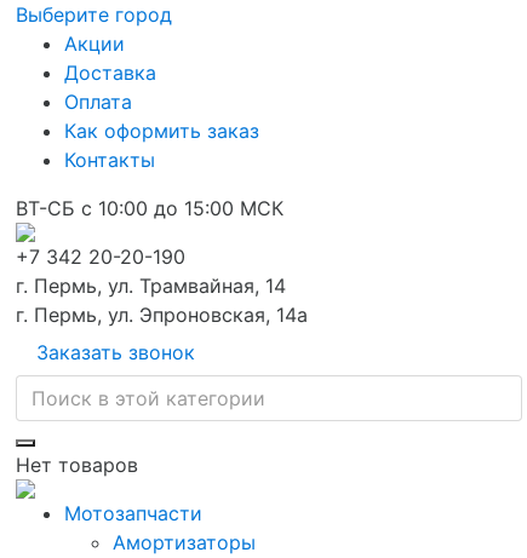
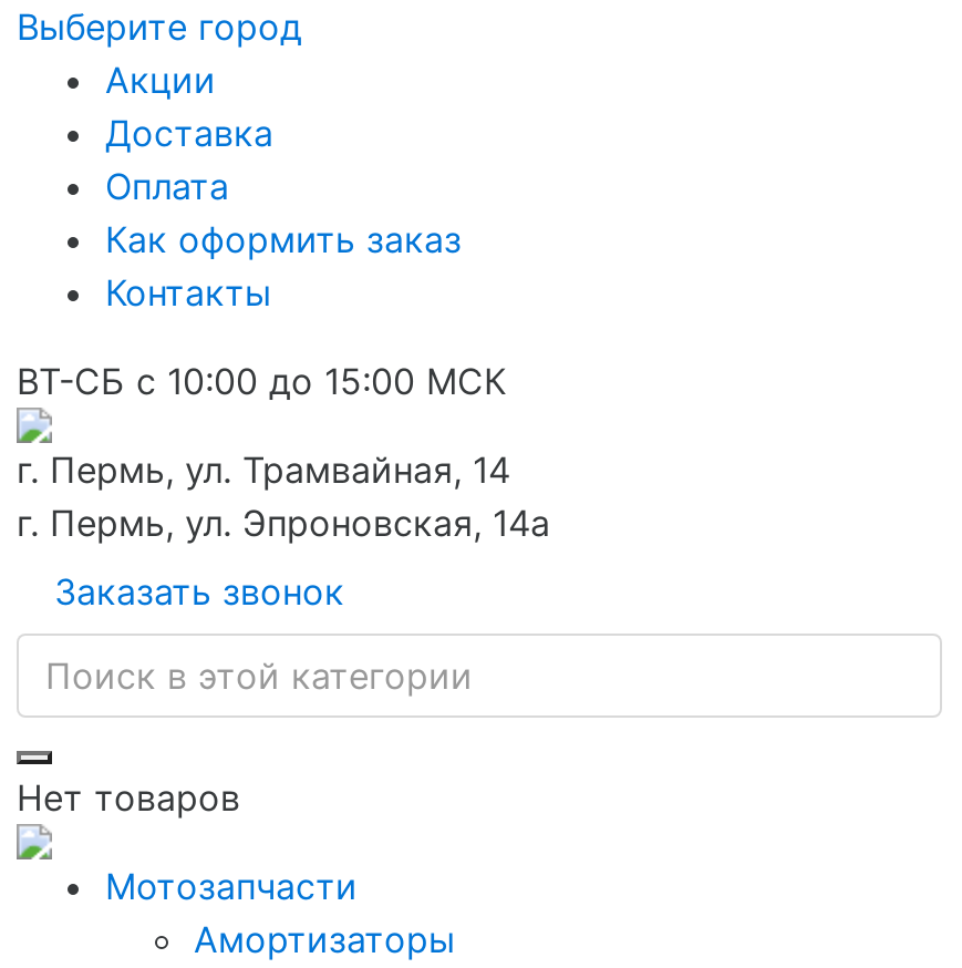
[16,245,185,269] +7 342 20-20-190 -> none

